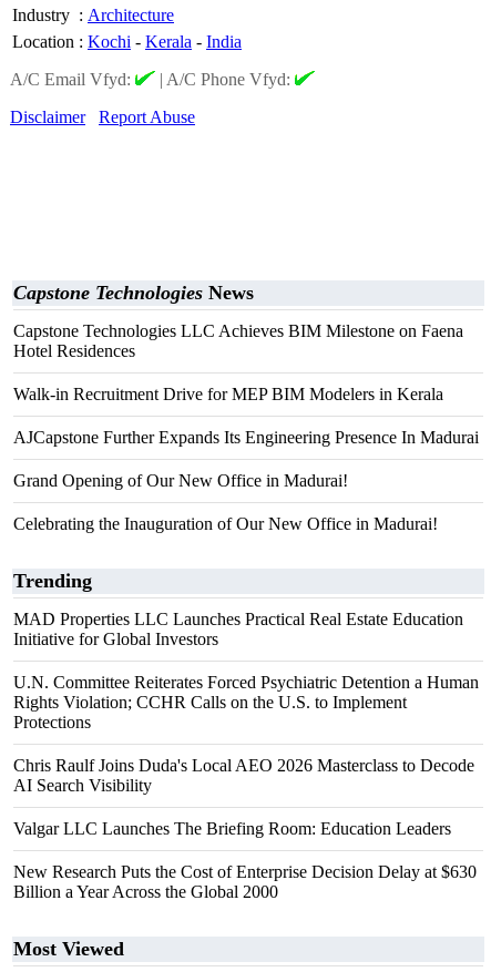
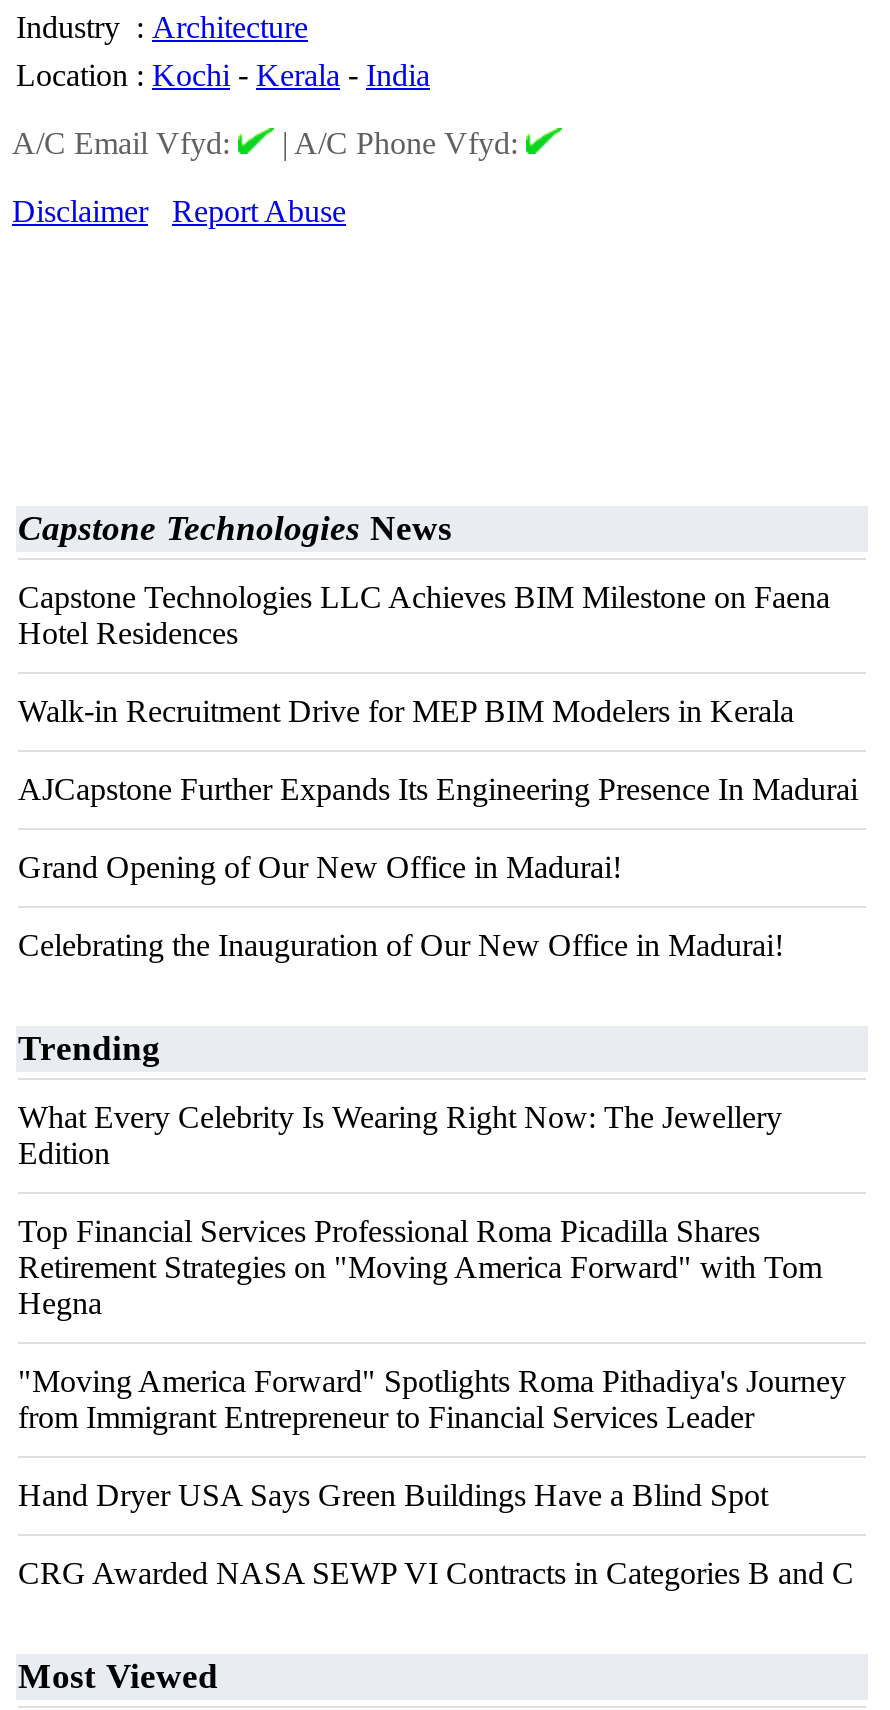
[13,610,463,648] MAD Properties LLC Launches Practical Real Estate Education | Initiative for Global Investors -> [18,1100,782,1170] What Every Celebrity Is Wearing Right Now: The Jewellery | Edition
[13,673,479,731] U.N. Committee Reiterates Forced Psychiatric Detention a Human | Rights Violation; CCHR Calls on the U.S. to Implement | Protections -> [18,1214,822,1320] Top Financial Services Professional Roma Picadilla Shares | Retirement Strategies on "Moving America Forward" with Tom | Hegna
[13,756,474,795] Chris Raulf Joins Duda's Local AEO 2026 Masterclass to Decode | AI Search Visibility -> [18,1364,846,1434] "Moving America Forward" Spotlights Roma Pithadiya's Journey | from Immigrant Entrepreneur to Financial Services Leader
[13,819,451,838] Valgar LLC Launches The Briefing Room: Education Leaders -> [18,1478,768,1512] Hand Dryer USA Says Green Buildings Have a Blind Spot
[13,862,477,901] New Research Puts the Cost of Enterprise Decision Delay at $630 | Billion a Year Across the Global 2000 -> [18,1556,854,1590] CRG Awarded NASA SEWP VI Contracts in Categories B and C

